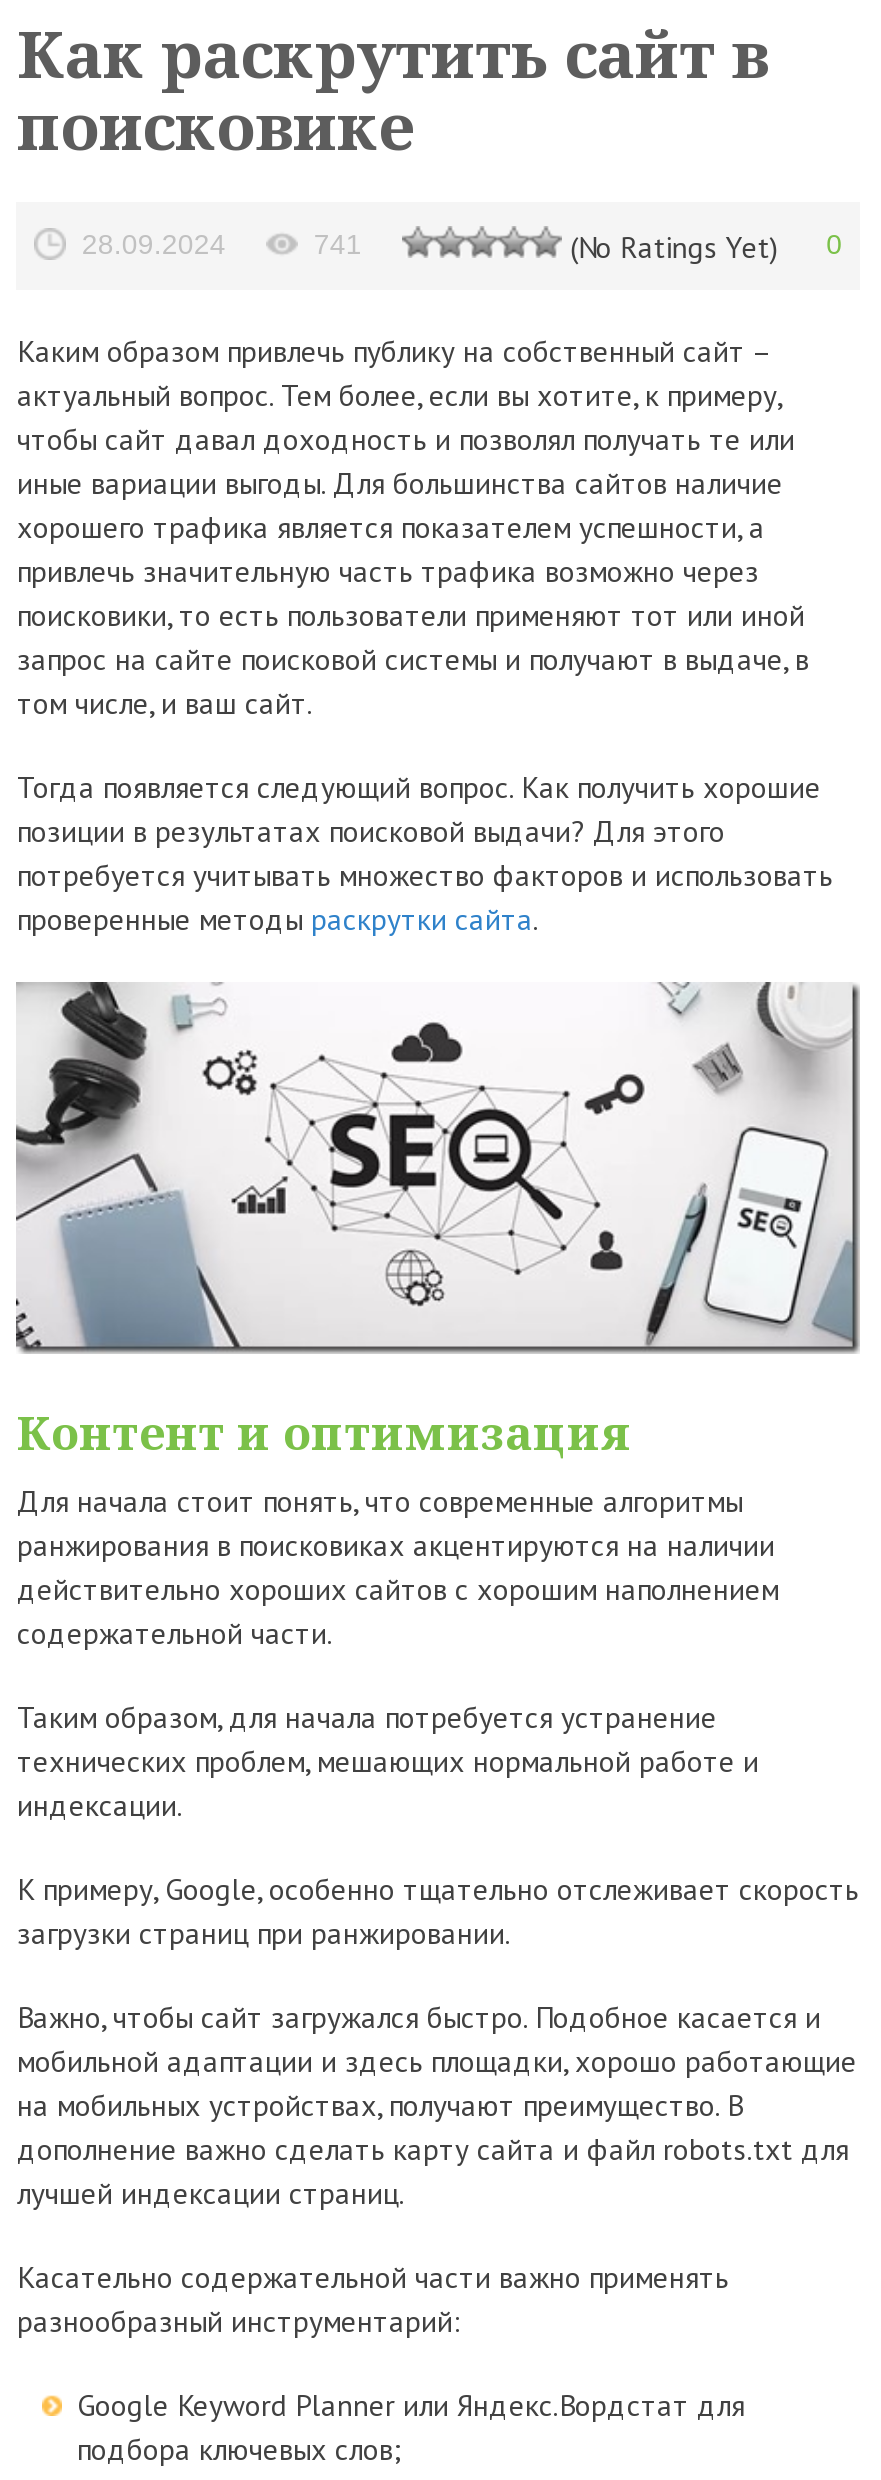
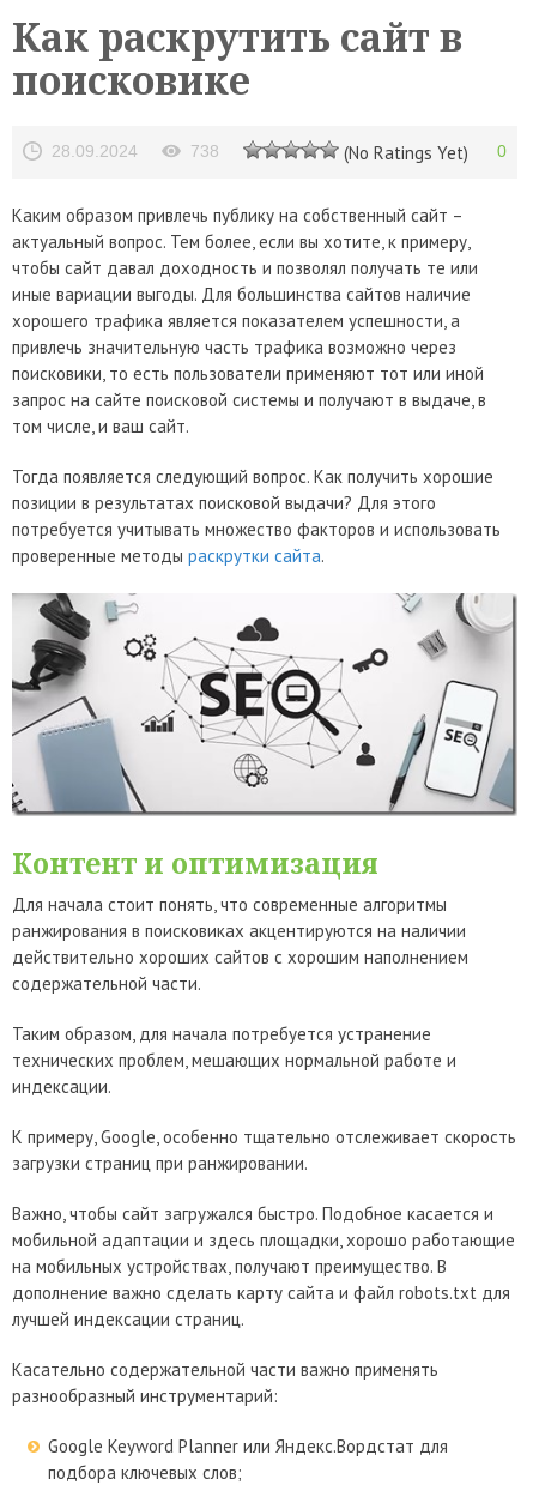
[314,228,362,260] 741 -> [190,141,219,161] 738

